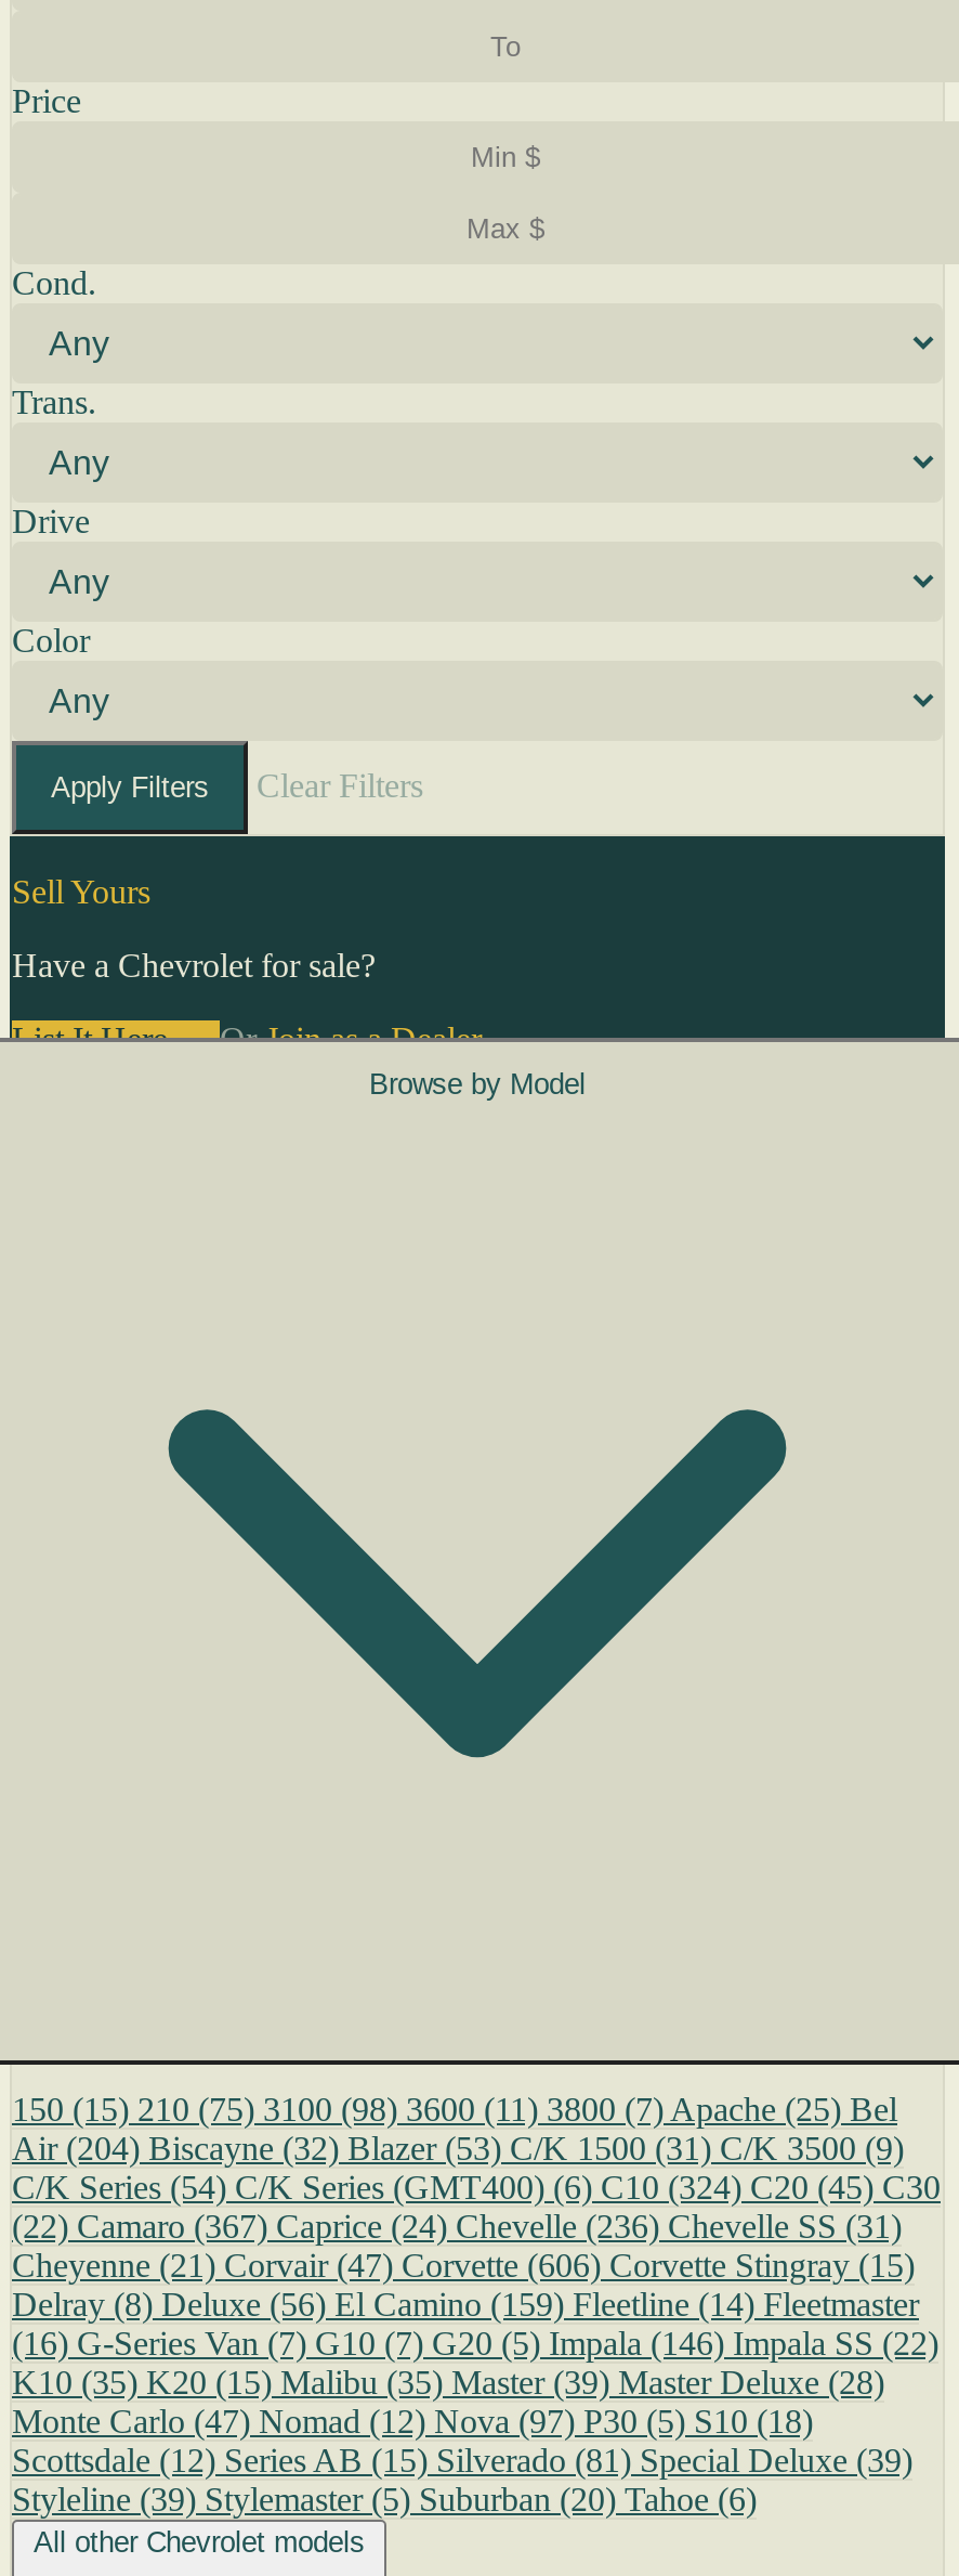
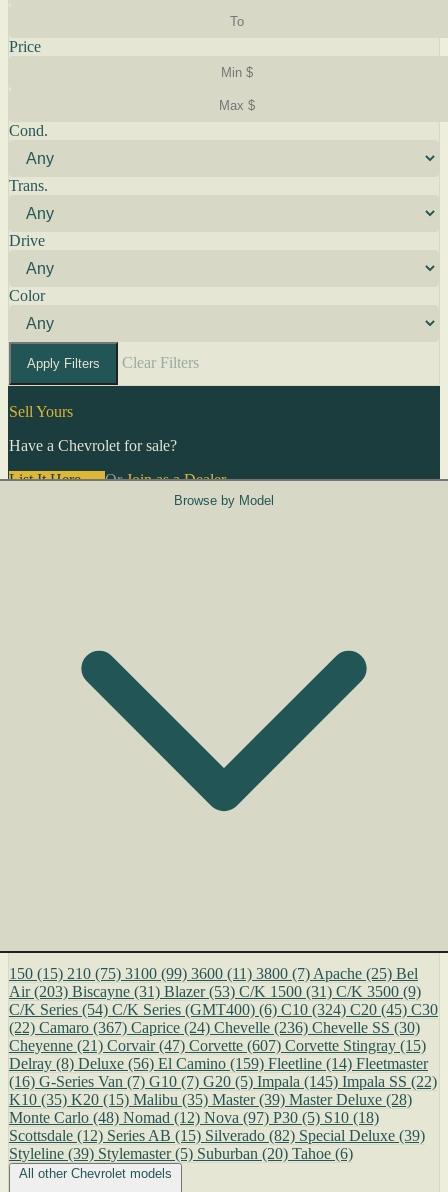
[12,2091,897,2128] 150 (15) 210 (75) 3100 (98) 3600 (11) 3800 (7) Apache (25) Bel -> [9,965,418,982] 150 (15) 210 (75) 3100 (99) 3600 (11) 3800 (7) Apache (25) Bel
[12,2130,904,2167] Air (204) Biscayne (32) Blazer (53) C/K 1500 (31) C/K 3500 (9) -> [9,983,421,1000] Air (203) Biscayne (31) Blazer (53) C/K 1500 (31) C/K 3500 (9)
[12,2208,902,2245] (22) Camaro (367) Caprice (24) Chevelle (236) Chevelle SS (31) -> [9,1019,420,1036] (22) Camaro (367) Caprice (24) Chevelle (236) Chevelle SS (30)
[12,2247,915,2284] Cheyenne (21) Corvair (47) Corvette (606) Corvette Stingray (15) -> [9,1037,426,1054] Cheyenne (21) Corvair (47) Corvette (607) Corvette Stingray (15)
[12,2325,938,2362] (16) G-Series Van (7) G10 (7) G20 (5) Impala (146) Impala SS (22) -> [9,1073,437,1090] (16) G-Series Van (7) G10 (7) G20 (5) Impala (145) Impala SS (22)
[12,2403,813,2440] Monte Carlo (47) Nomad (12) Nova (97) P30 (5) S10 (18) -> [9,1109,379,1126] Monte Carlo (48) Nomad (12) Nova (97) P30 (5) S10 (18)
[12,2442,912,2479] Scottsdale (12) Series AB (15) Silverado (81) Special Deluxe (39) -> [9,1127,425,1144] Scottsdale (12) Series AB (15) Silverado (82) Special Deluxe (39)

